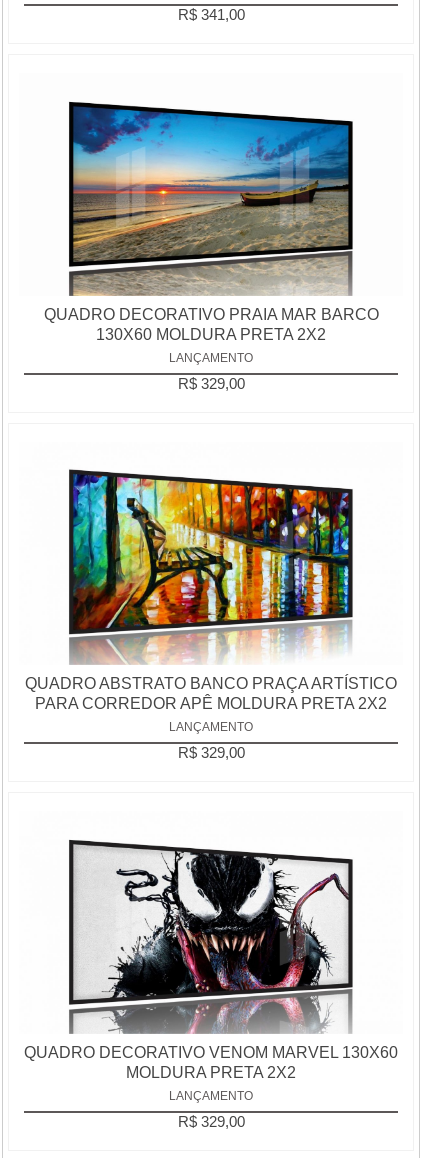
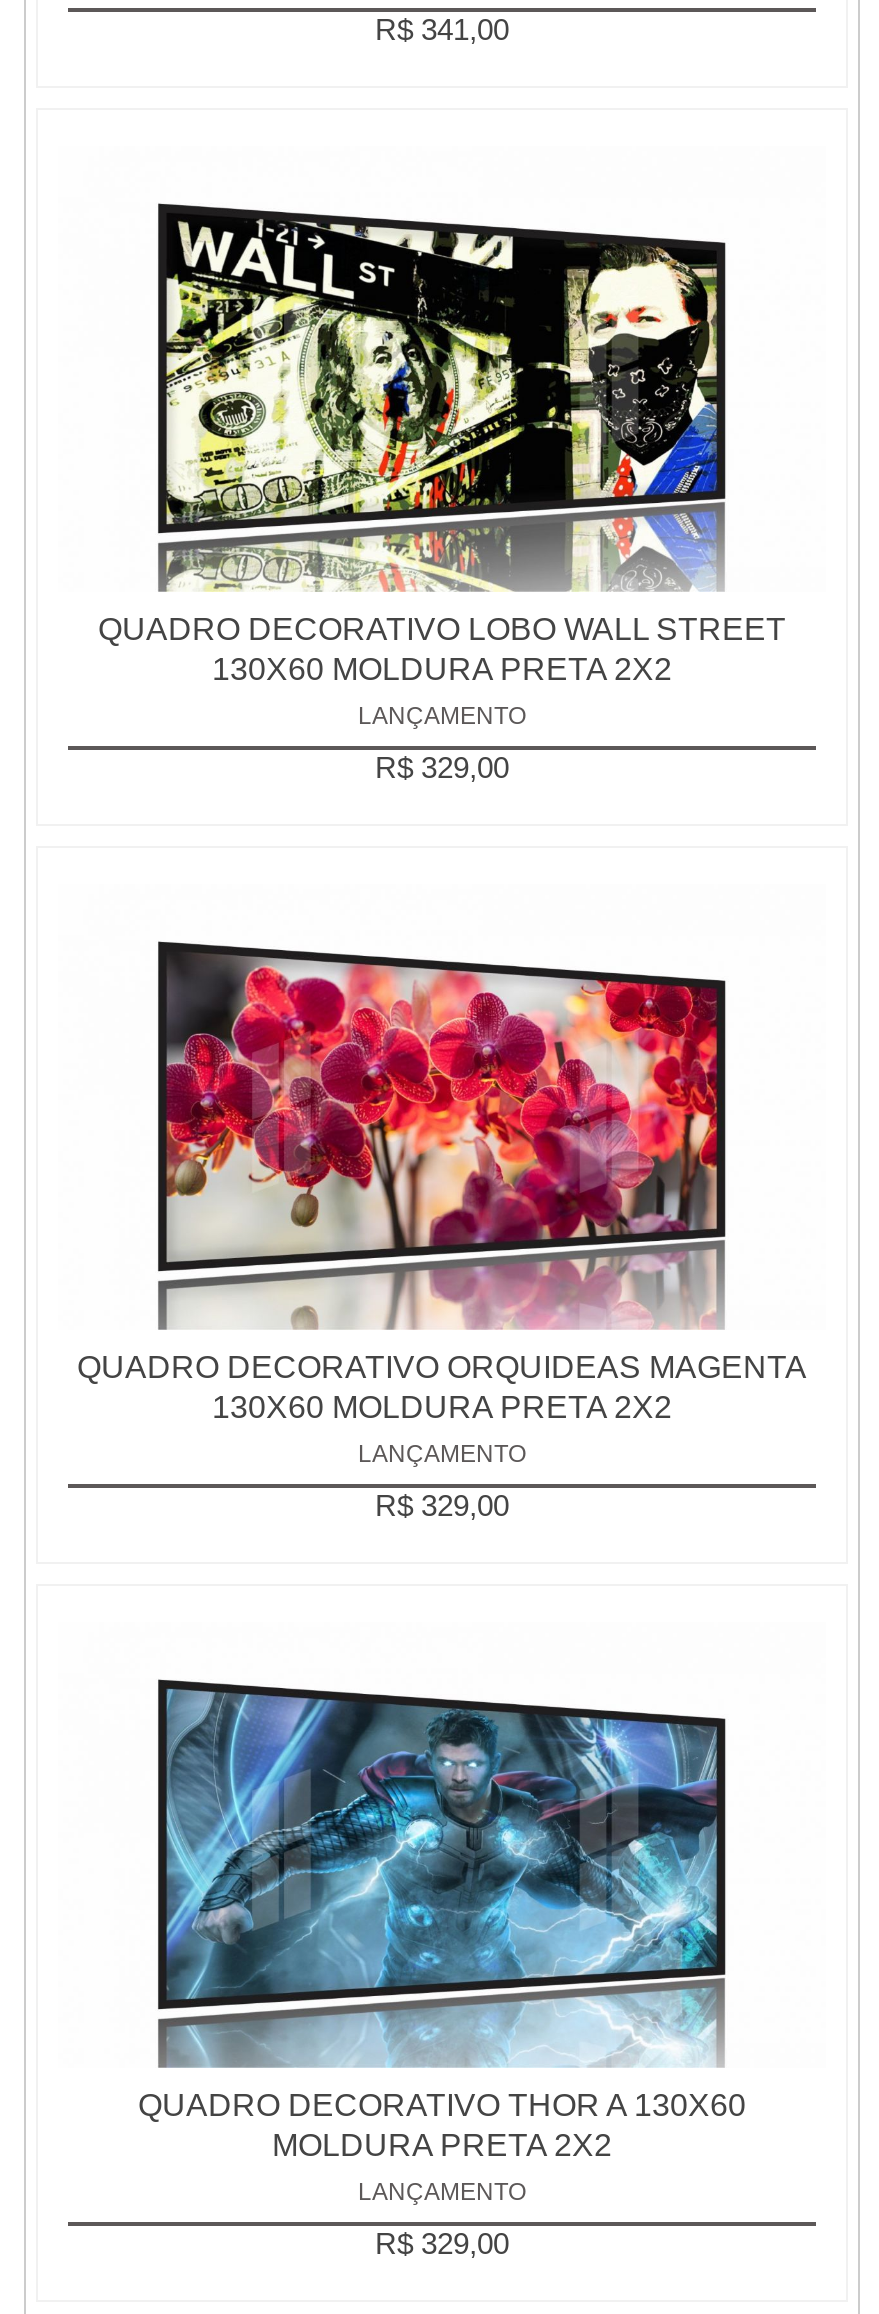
[43,107,378,323] [image] | QUADRO DECORATIVO PRAIA MAR BARCO -> [98,214,786,645] [image] | QUADRO DECORATIVO LOBO WALL STREET
[25,474,397,712] [image] | QUADRO ABSTRATO BANCO PRAÇA ARTÍSTICO | PARA CORREDOR APÊ MOLDURA PRETA 2X2 -> [77,950,807,1423] [image] | QUADRO DECORATIVO ORQUIDEAS MAGENTA | 130X60 MOLDURA PRETA 2X2
[24,844,398,1061] [image] | QUADRO DECORATIVO VENOM MARVEL 130X60 -> [138,1688,746,2121] [image] | QUADRO DECORATIVO THOR A 130X60

